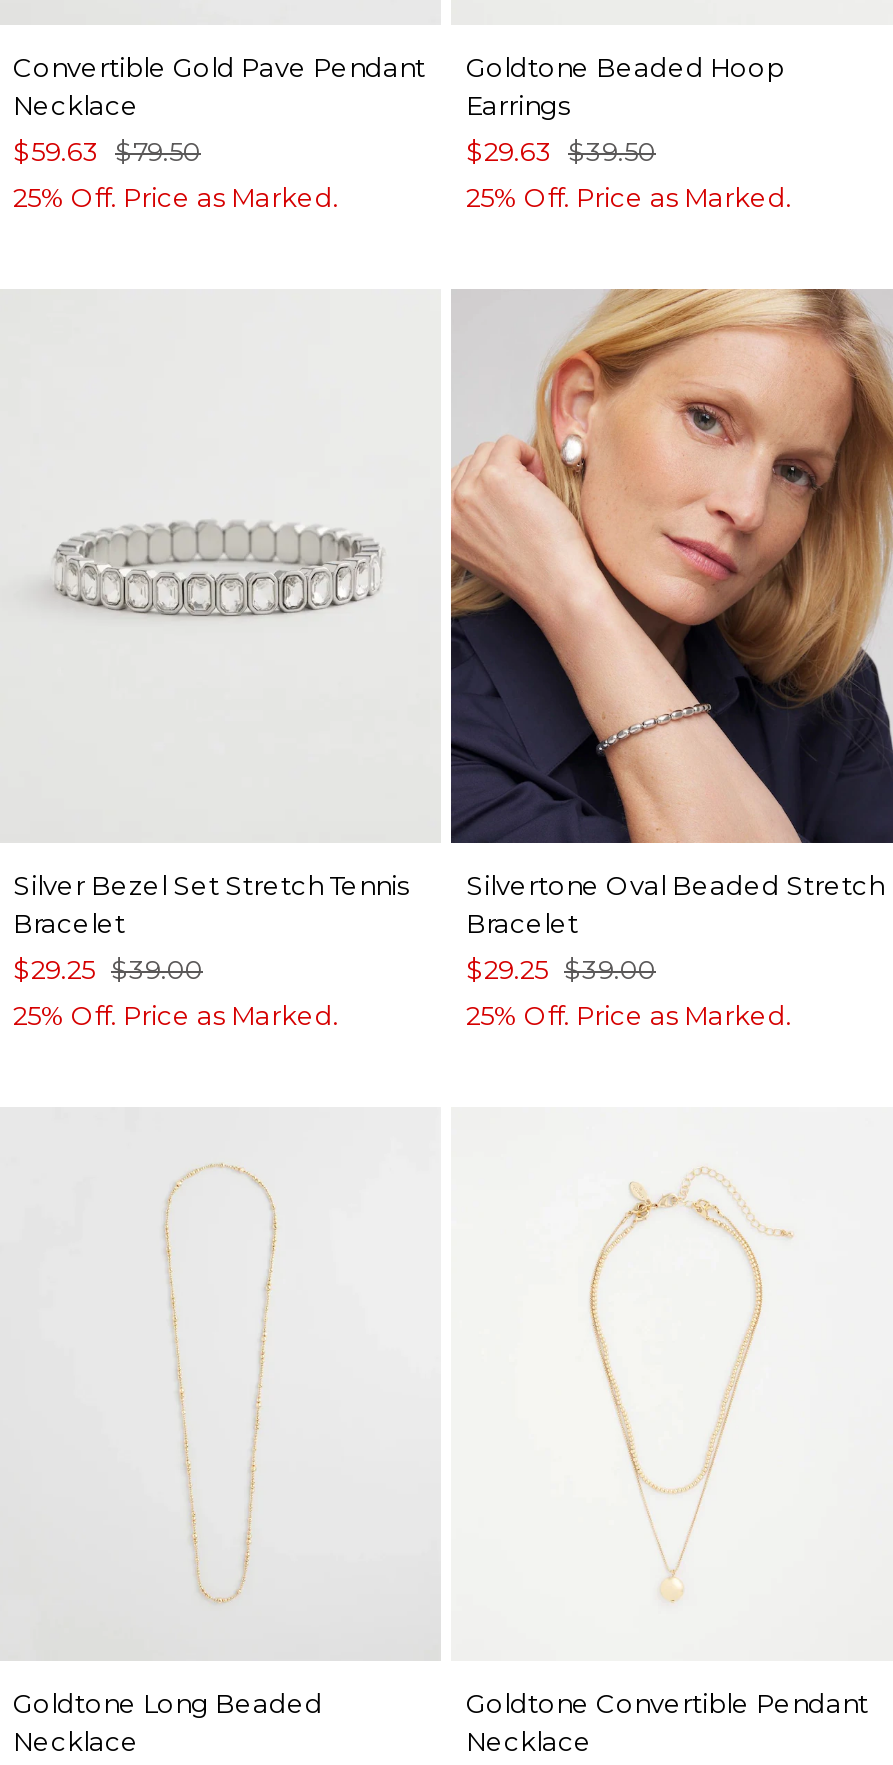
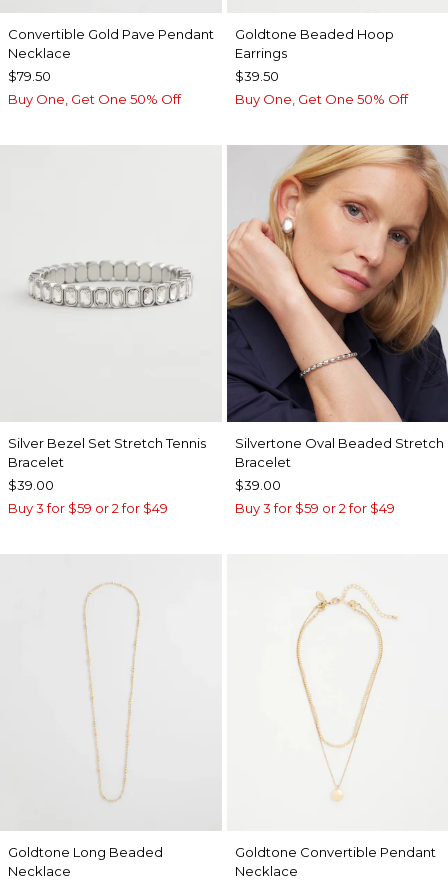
[13,135,339,213] $59.63 $79.50 | 25% Off. Price as Marked. -> [8,68,181,107] $79.50 | Buy One, Get One 50% Off
[466,135,792,213] $29.63 $39.50 | 25% Off. Price as Marked. -> [234,68,407,107] $39.50 | Buy One, Get One 50% Off
[13,953,339,1031] $29.25 $39.00 | 25% Off. Price as Marked. -> [8,477,168,516] $39.00 | Buy 3 for $59 or 2 for $49
[466,953,792,1031] $29.25 $39.00 | 25% Off. Price as Marked. -> [234,477,394,516] $39.00 | Buy 3 for $59 or 2 for $49

